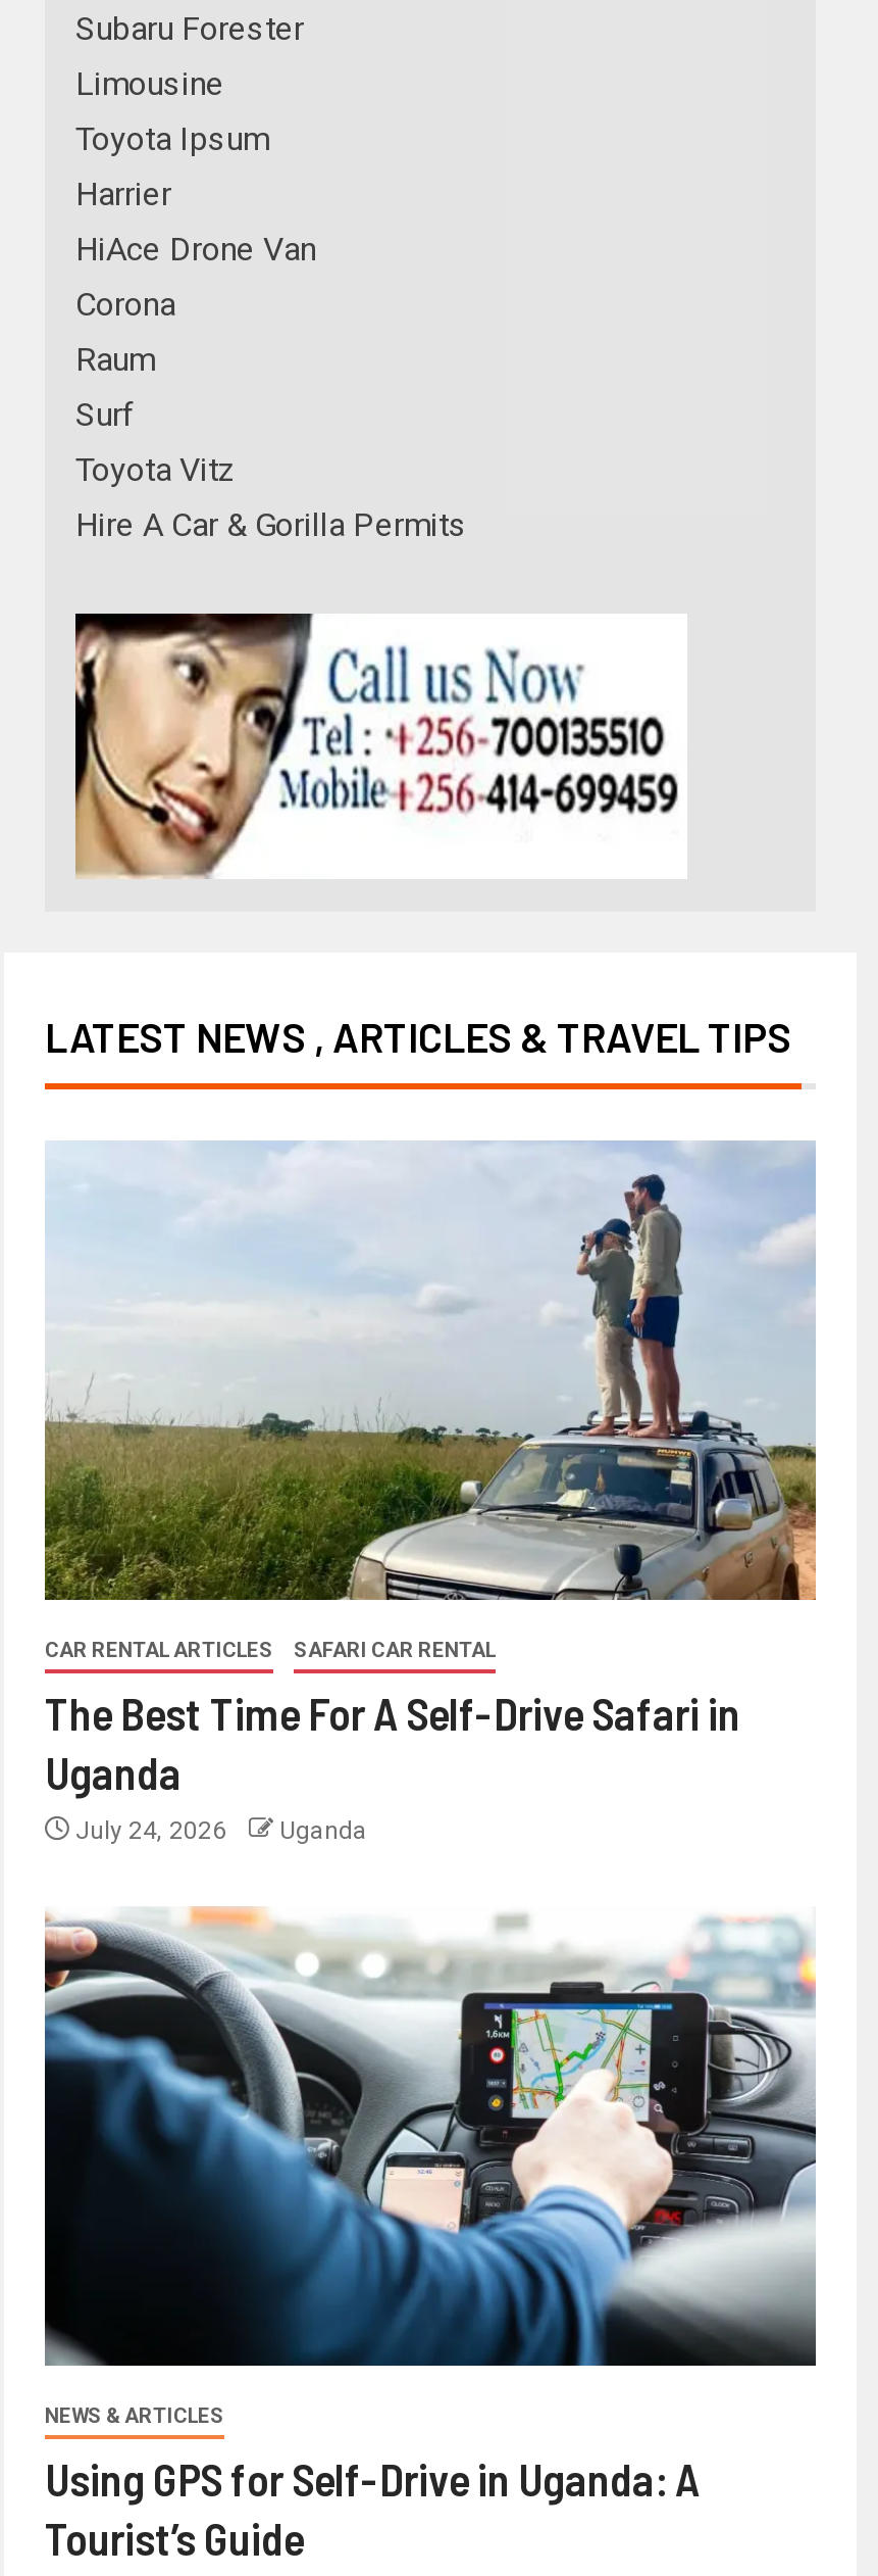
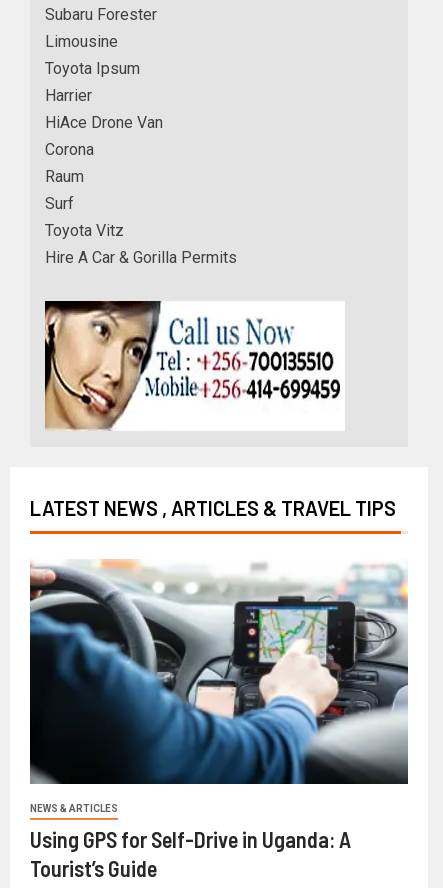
[43,1140,818,1846] [image] | CAR RENTAL ARTICLES | SAFARI CAR RENTAL | The Best Time For A Self-Drive Safari in | Uganda | July 24, 2026 | Uganda -> none

